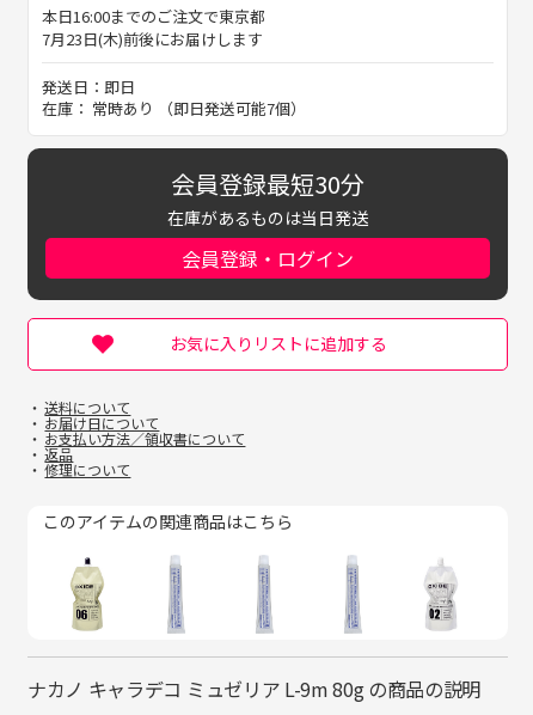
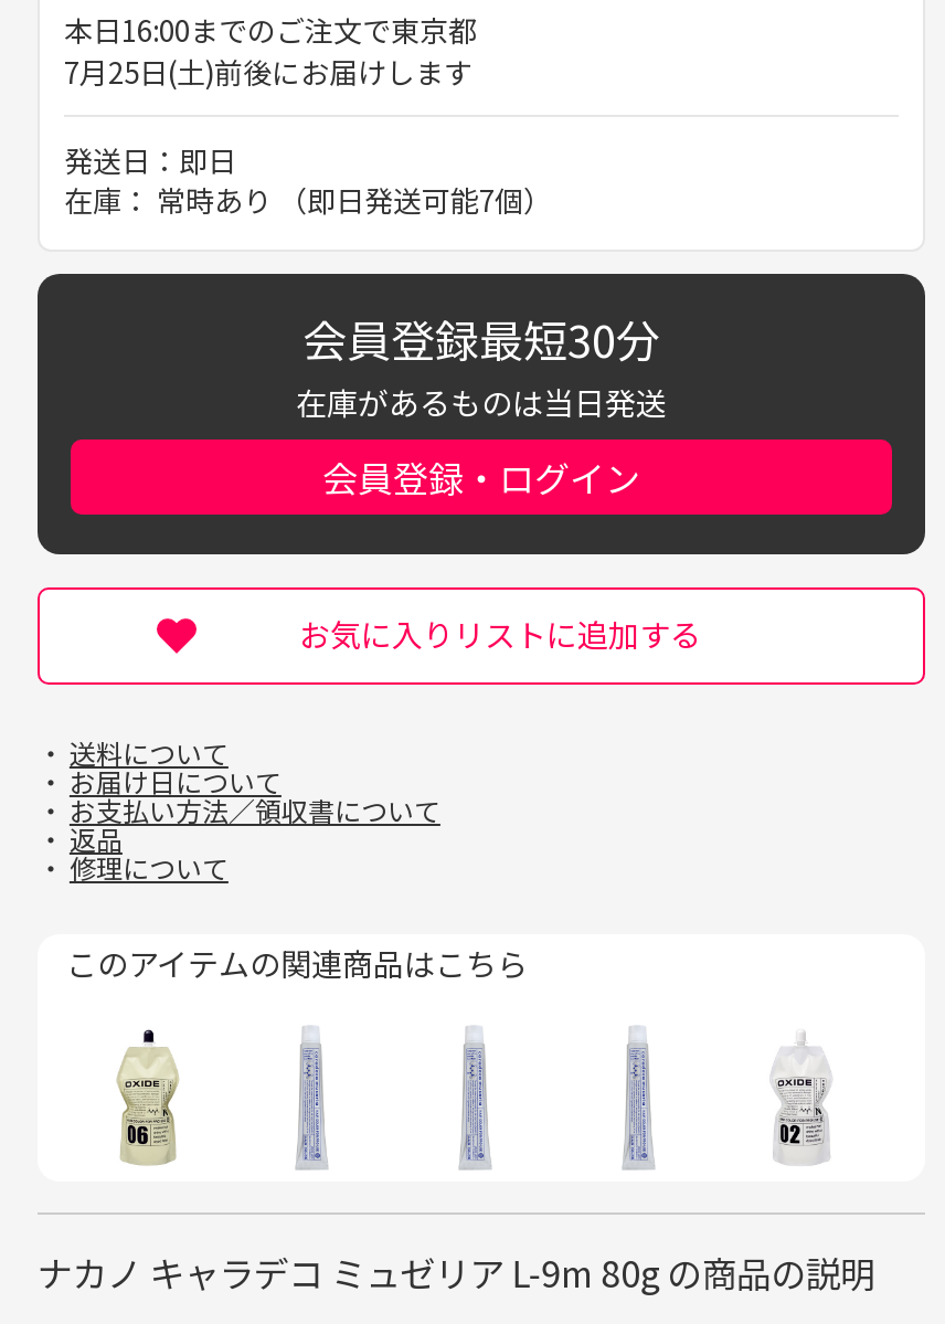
[42,28,263,51] 7月23日(木)前後にお届けします -> [64,52,473,94] 7月25日(土)前後にお届けします

